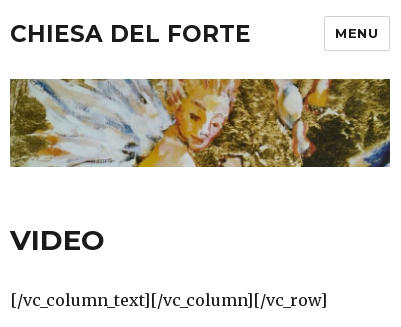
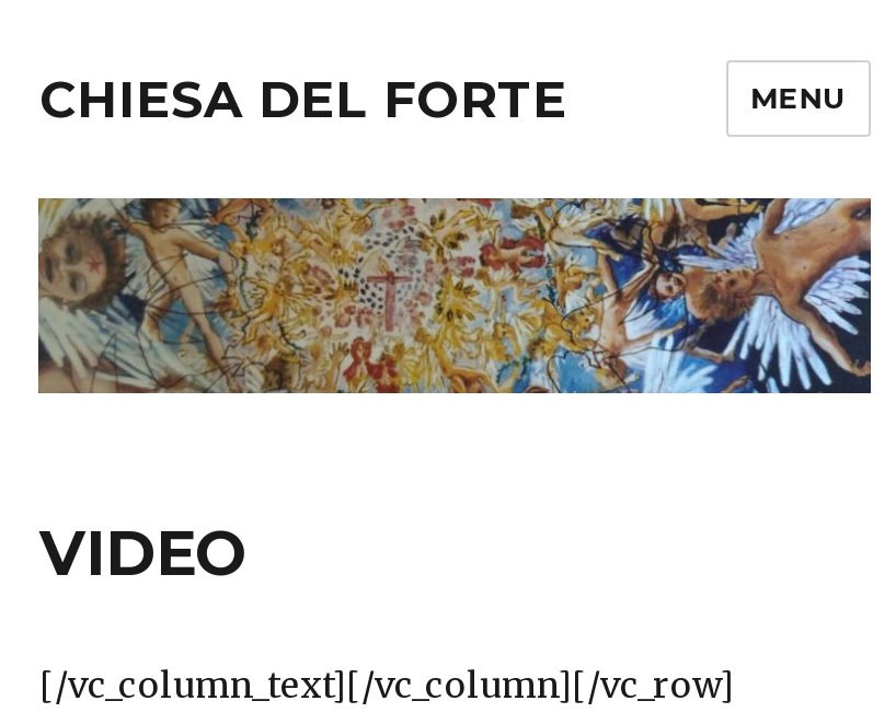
[9,78,391,168] [image] -> [36,196,873,395] [image]

